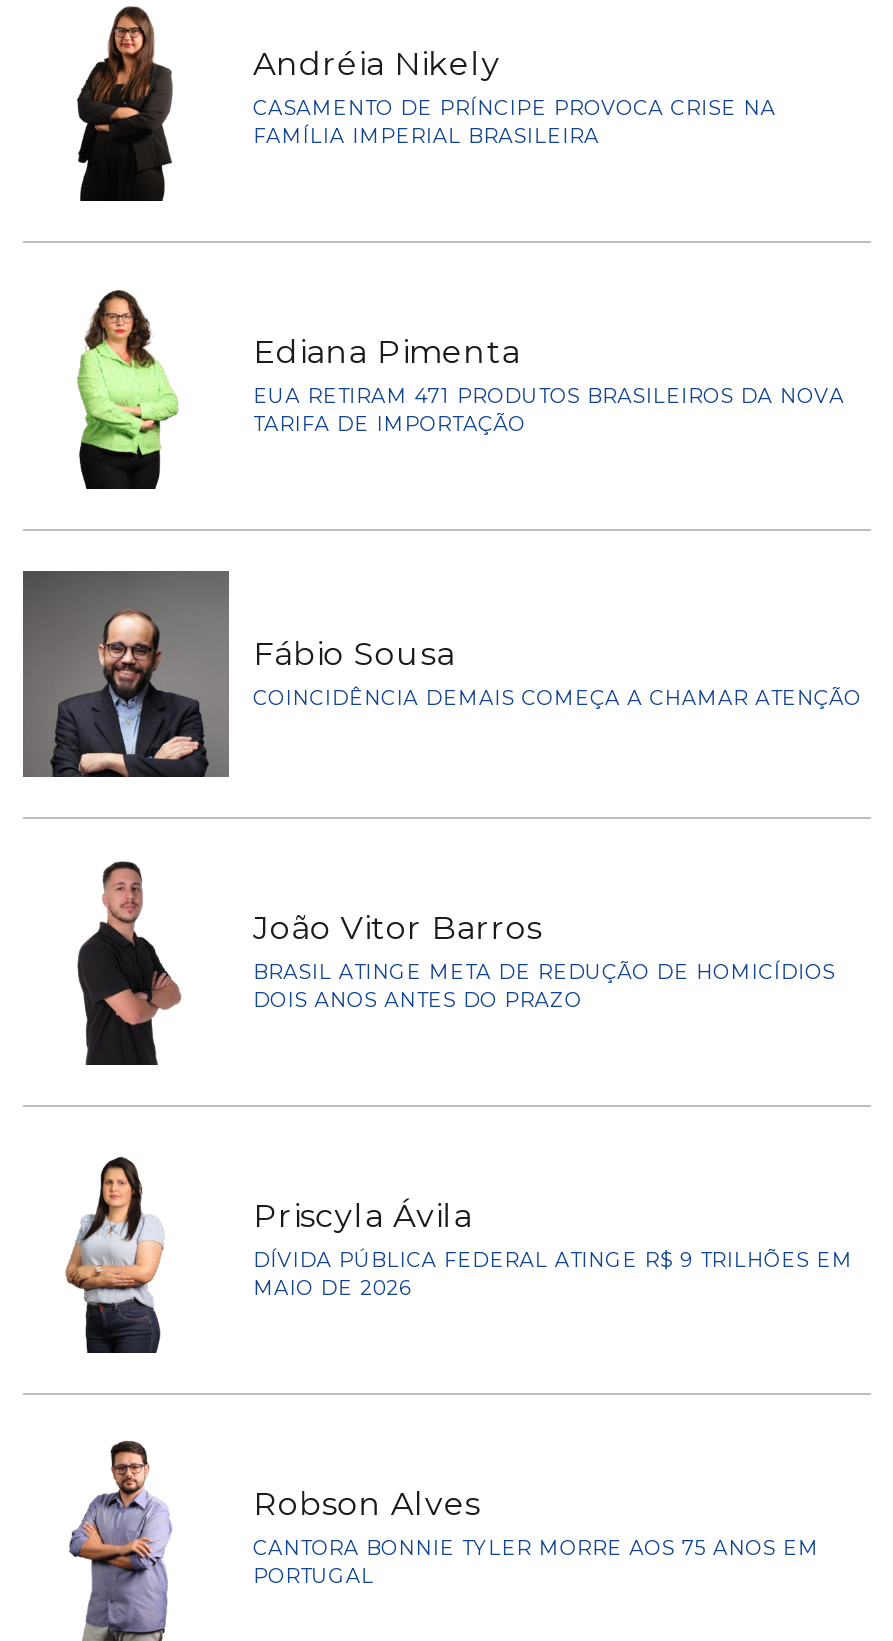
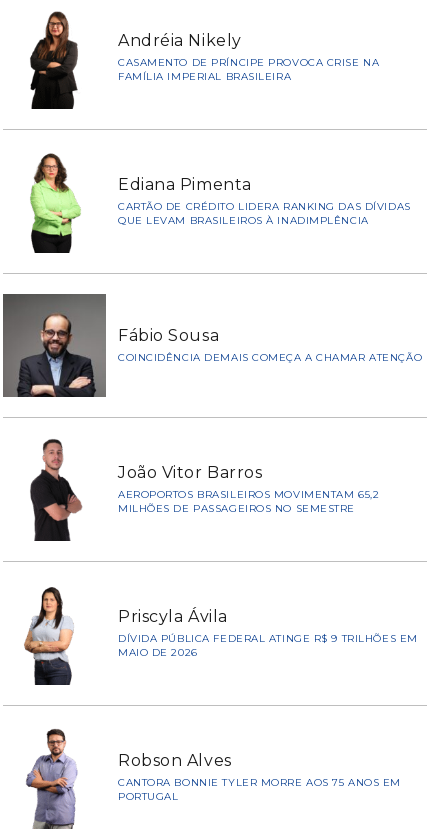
[253,383,844,437] EUA RETIRAM 471 PRODUTOS BRASILEIROS DA NOVA | TARIFA DE IMPORTAÇÃO -> [118,200,411,227] CARTÃO DE CRÉDITO LIDERA RANKING DAS DÍVIDAS | QUE LEVAM BRASILEIROS À INADIMPLÊNCIA
[253,959,835,1013] BRASIL ATINGE META DE REDUÇÃO DE HOMICÍDIOS | DOIS ANOS ANTES DO PRAZO -> [118,488,379,515] AEROPORTOS BRASILEIROS MOVIMENTAM 65,2 | MILHÕES DE PASSAGEIROS NO SEMESTRE

